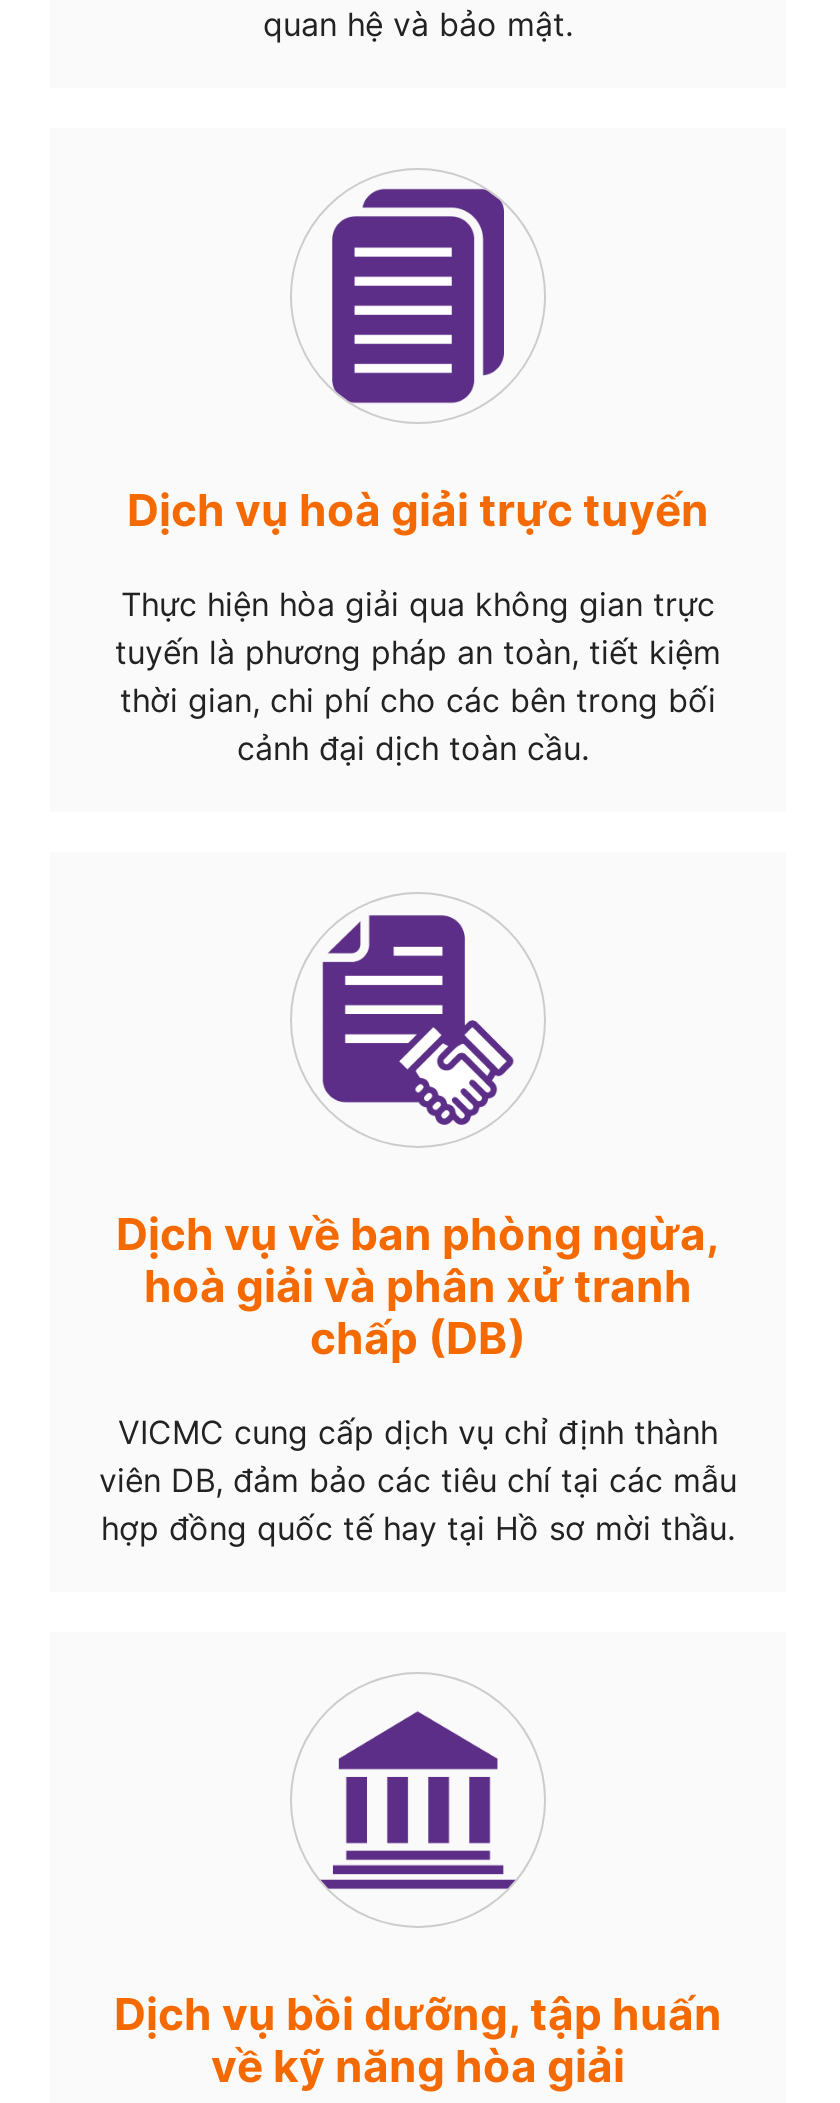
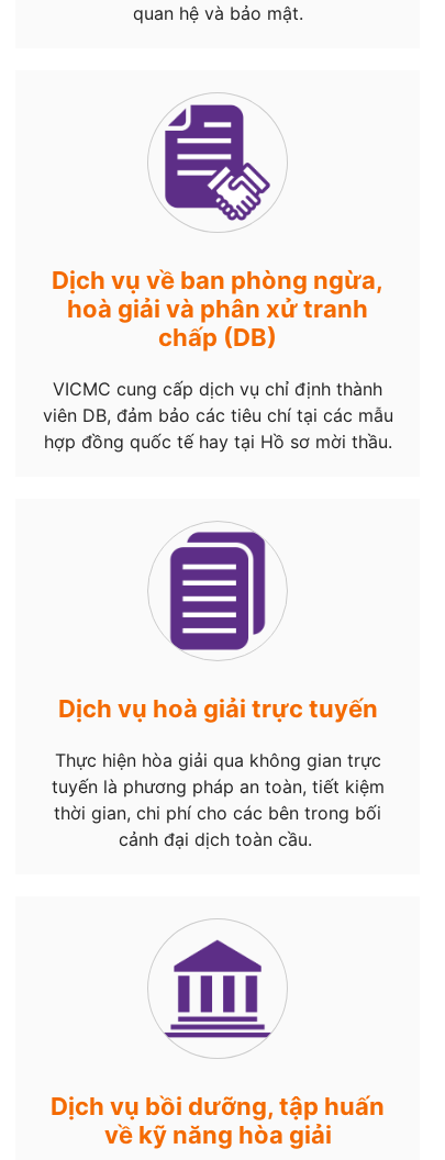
moved [115,186,721,768] -> [51,531,384,850]: [image] | Dịch vụ hoà giải trực tuyến | Thực hiện hòa giải qua không gian trực | tuyến là phương pháp an toàn, tiết kiệm | thời gian, chi phí cho các bên trong bối | cảnh đại dịch toàn cầu.
moved [99,1028,737,1548] -> [42,167,393,452]: [image] | Dịch vụ về ban phòng ngừa, | hoà giải và phân xử tranh | chấp (DB) | VICMC cung cấp dịch vụ chỉ định thành | viên DB, đảm bảo các tiêu chí tại các mẫu | hợp đồng quốc tế hay tại Hồ sơ mời thầu.

